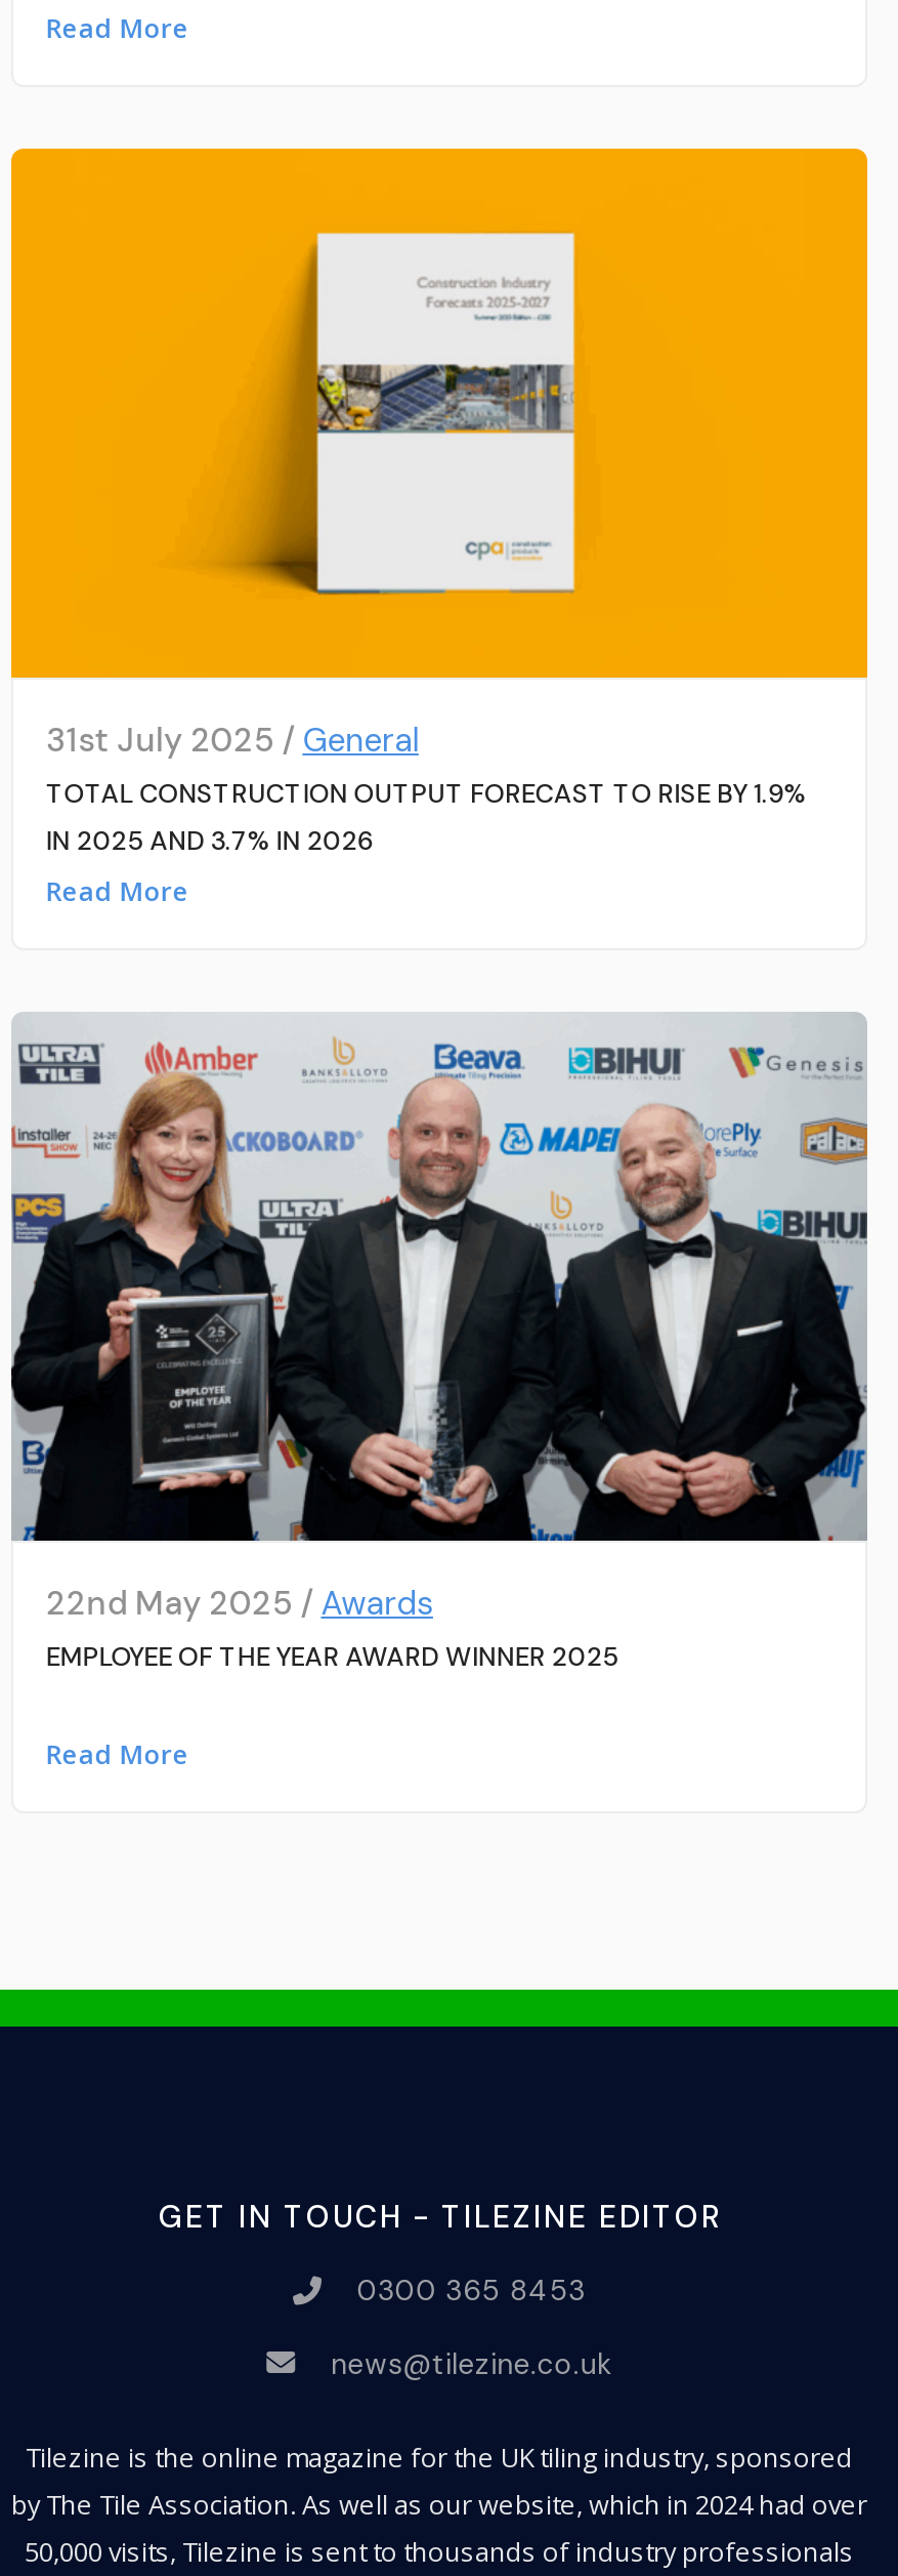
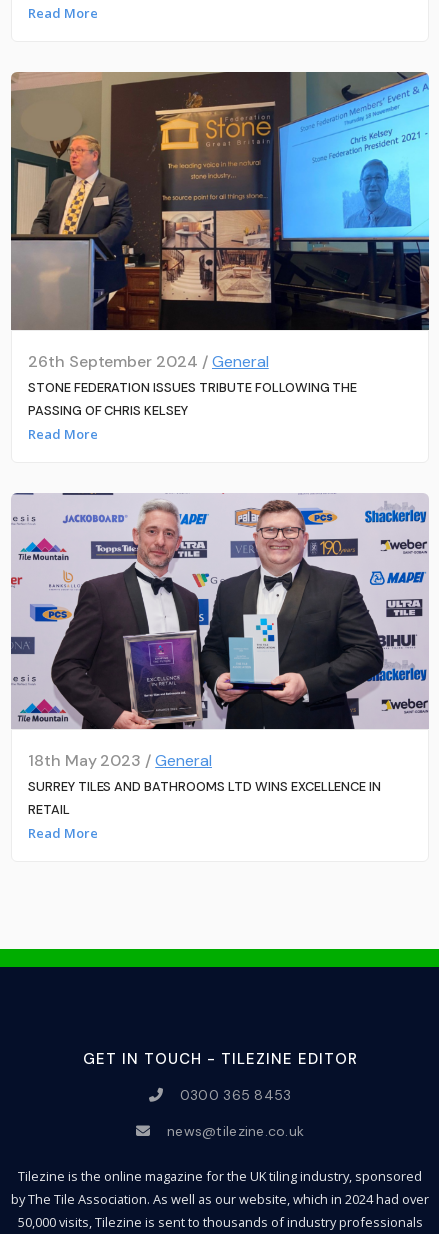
[9,146,869,858] [image] | 31st July 2025 / General | TOTAL CONSTRUCTION OUTPUT FORECAST TO RISE BY 1.9% | IN 2025 AND 3.7% IN 2026 -> [10,71,430,419] [image] | 26th September 2024 / General | STONE FEDERATION ISSUES TRIBUTE FOLLOWING THE | PASSING OF CHRIS KELSEY
[11,1013,869,1674] [image] | 22nd May 2025 / Awards | EMPLOYEE OF THE YEAR AWARD WINNER 2025 -> [11,492,428,817] [image] | 18th May 2023 / General | SURREY TILES AND BATHROOMS LTD WINS EXCELLENCE IN | RETAIL

